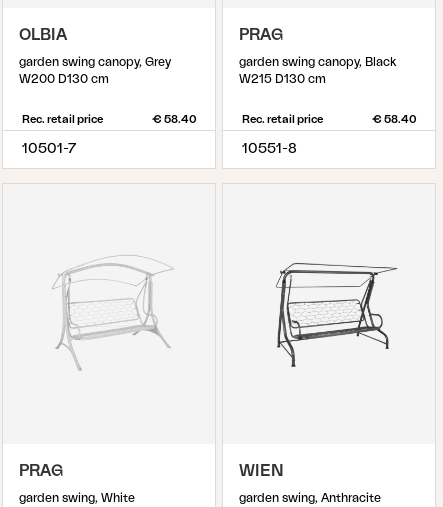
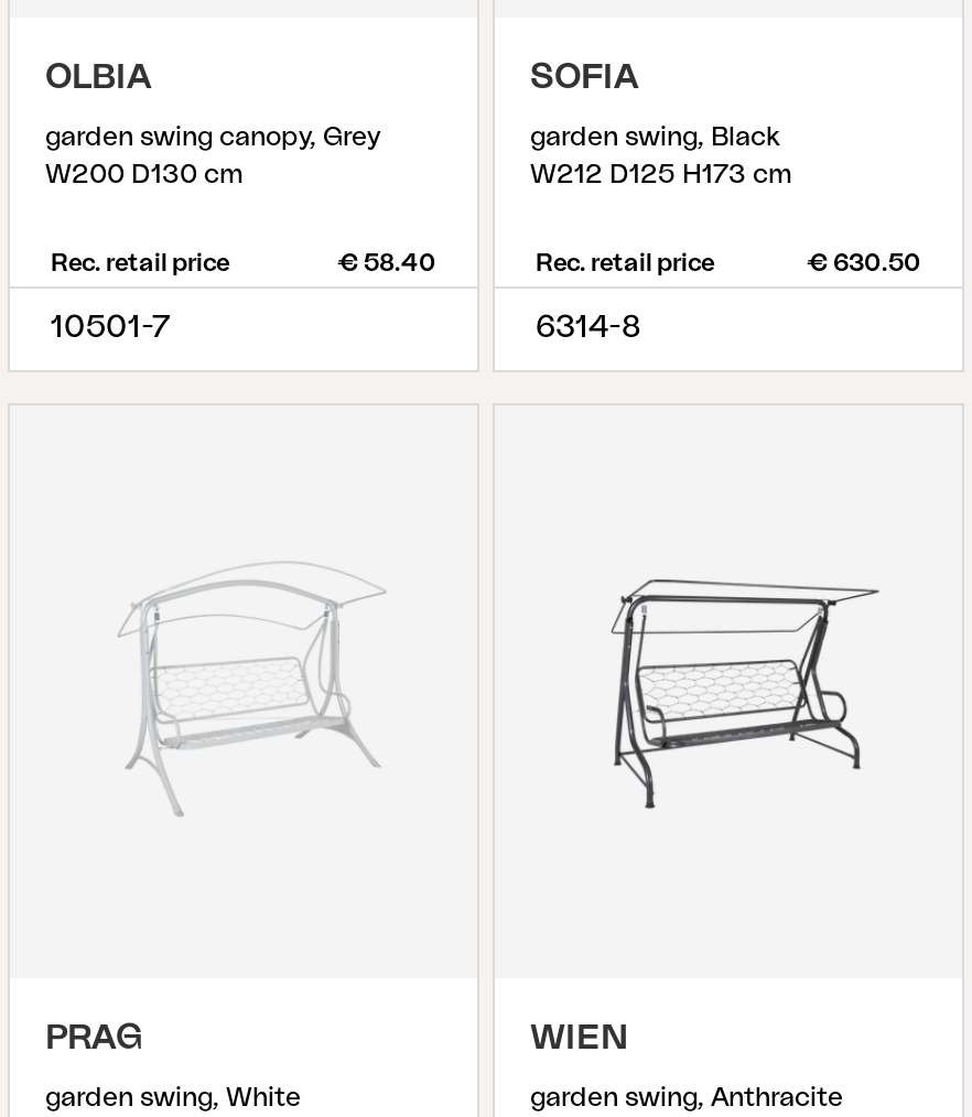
[239,27,283,43] PRAG -> [530,59,638,94] SOFIA
[239,56,396,85] garden swing canopy, Black | W215 D130 cm -> [530,123,792,187] garden swing, Black | W212 D125 H173 cm
[371,114,416,125] € 58.40 -> [807,250,921,275] € 630.50
[241,142,296,156] 10551-8 -> [536,312,641,343] 6314-8

